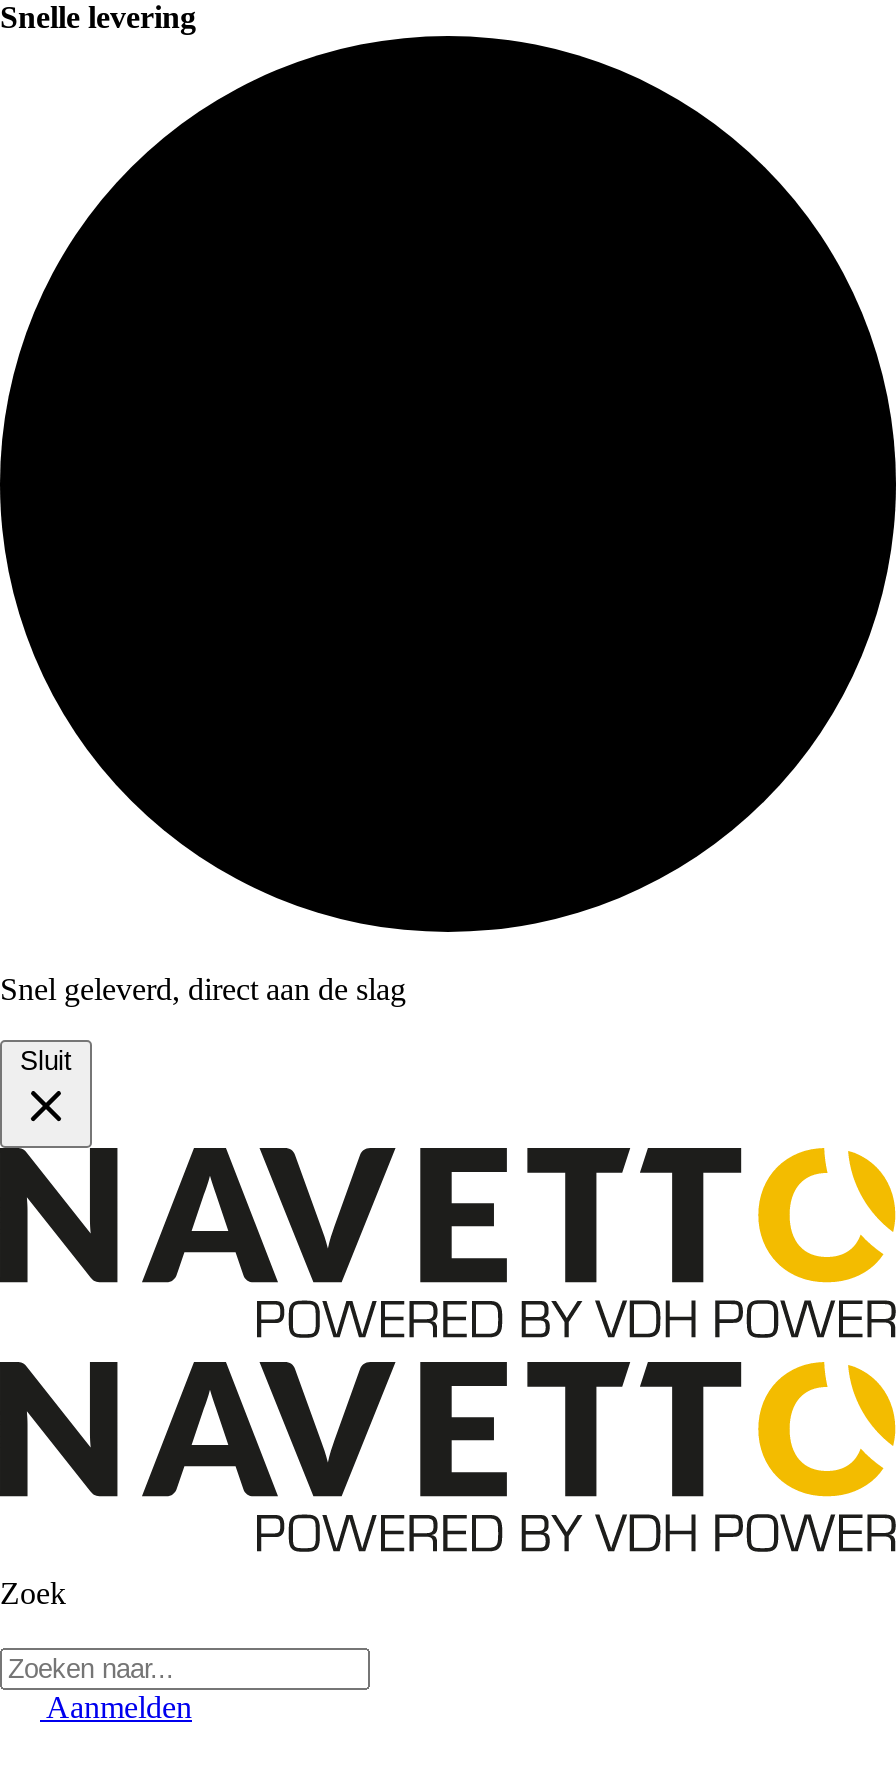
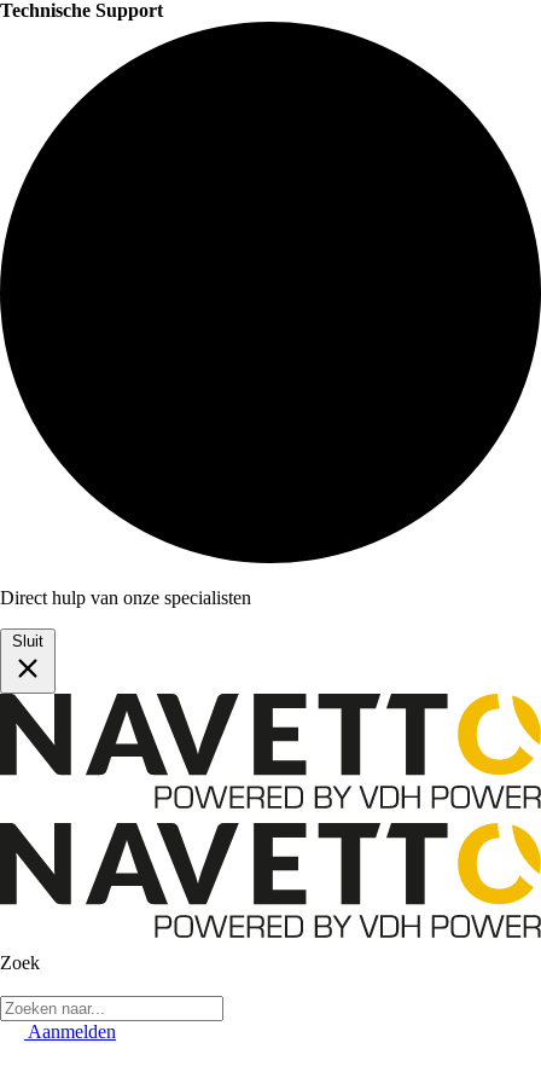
[0,0,196,34] Snelle levering -> [0,0,163,21] Technische Support
[0,972,406,1006] Snel geleverd, direct aan de slag -> [0,587,251,608] Direct hulp van onze specialisten

